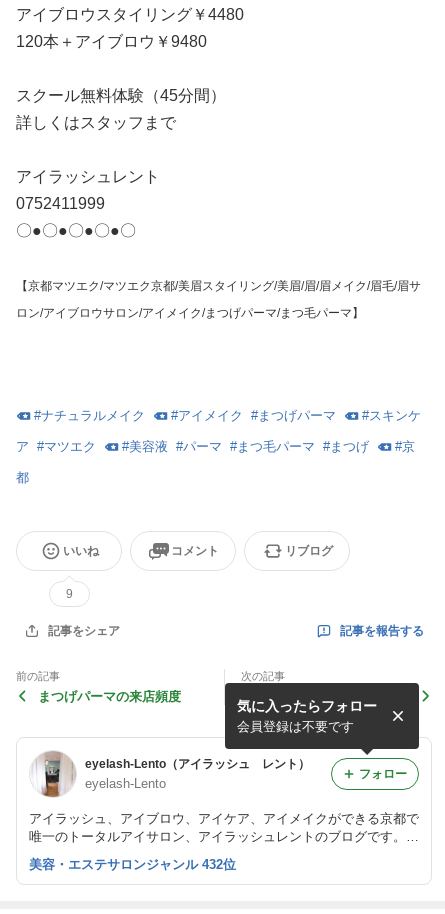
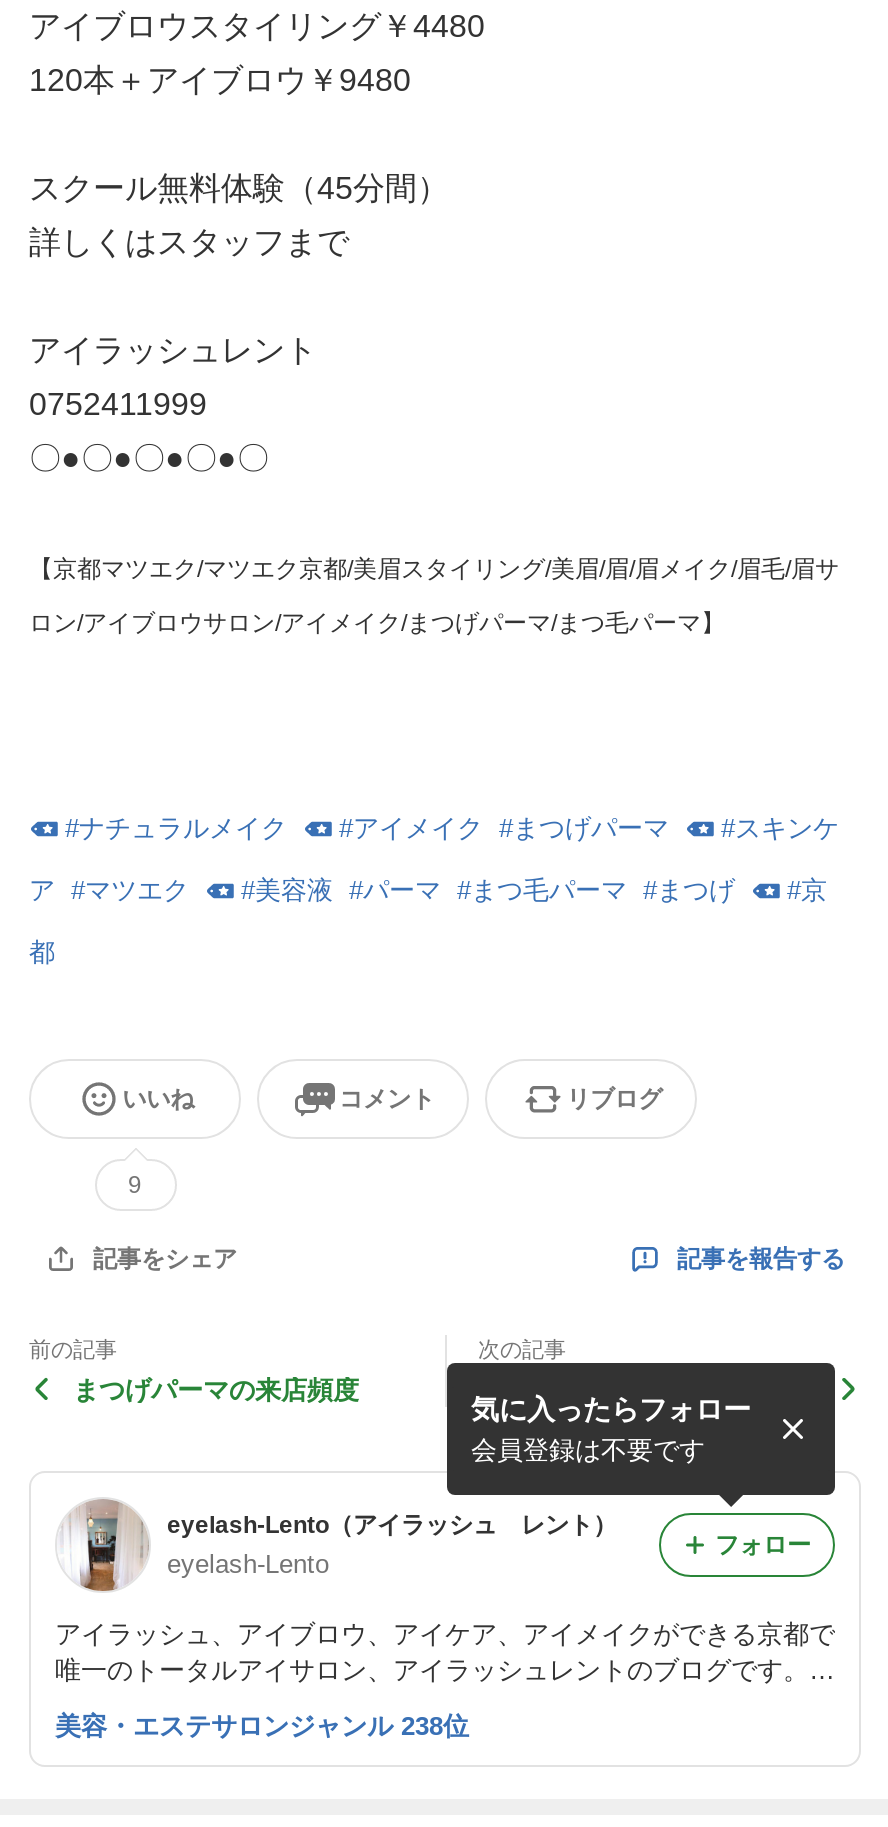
[29,857,236,872] 美容・エステサロンジャンル 432位 -> [55,1711,469,1741] 美容・エステサロンジャンル 238位

